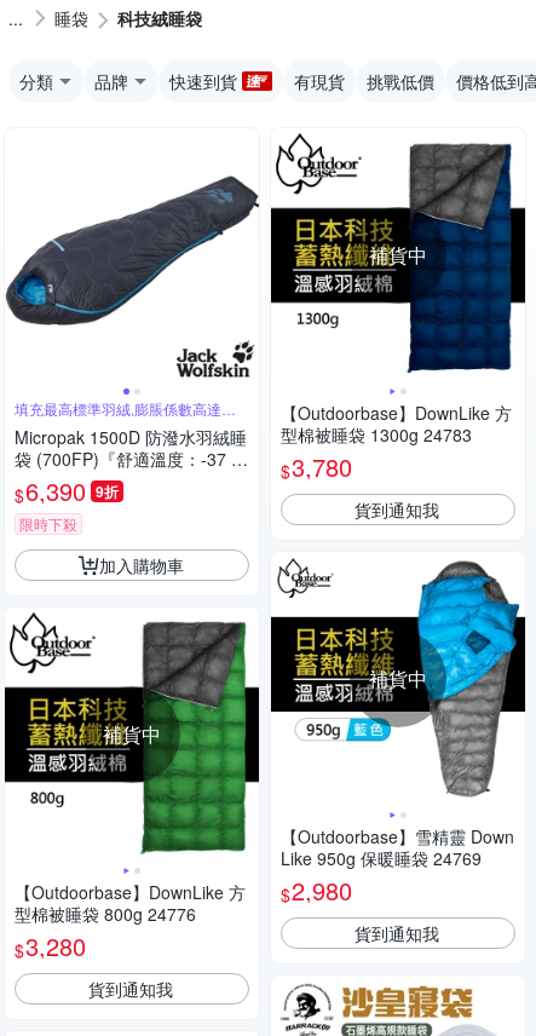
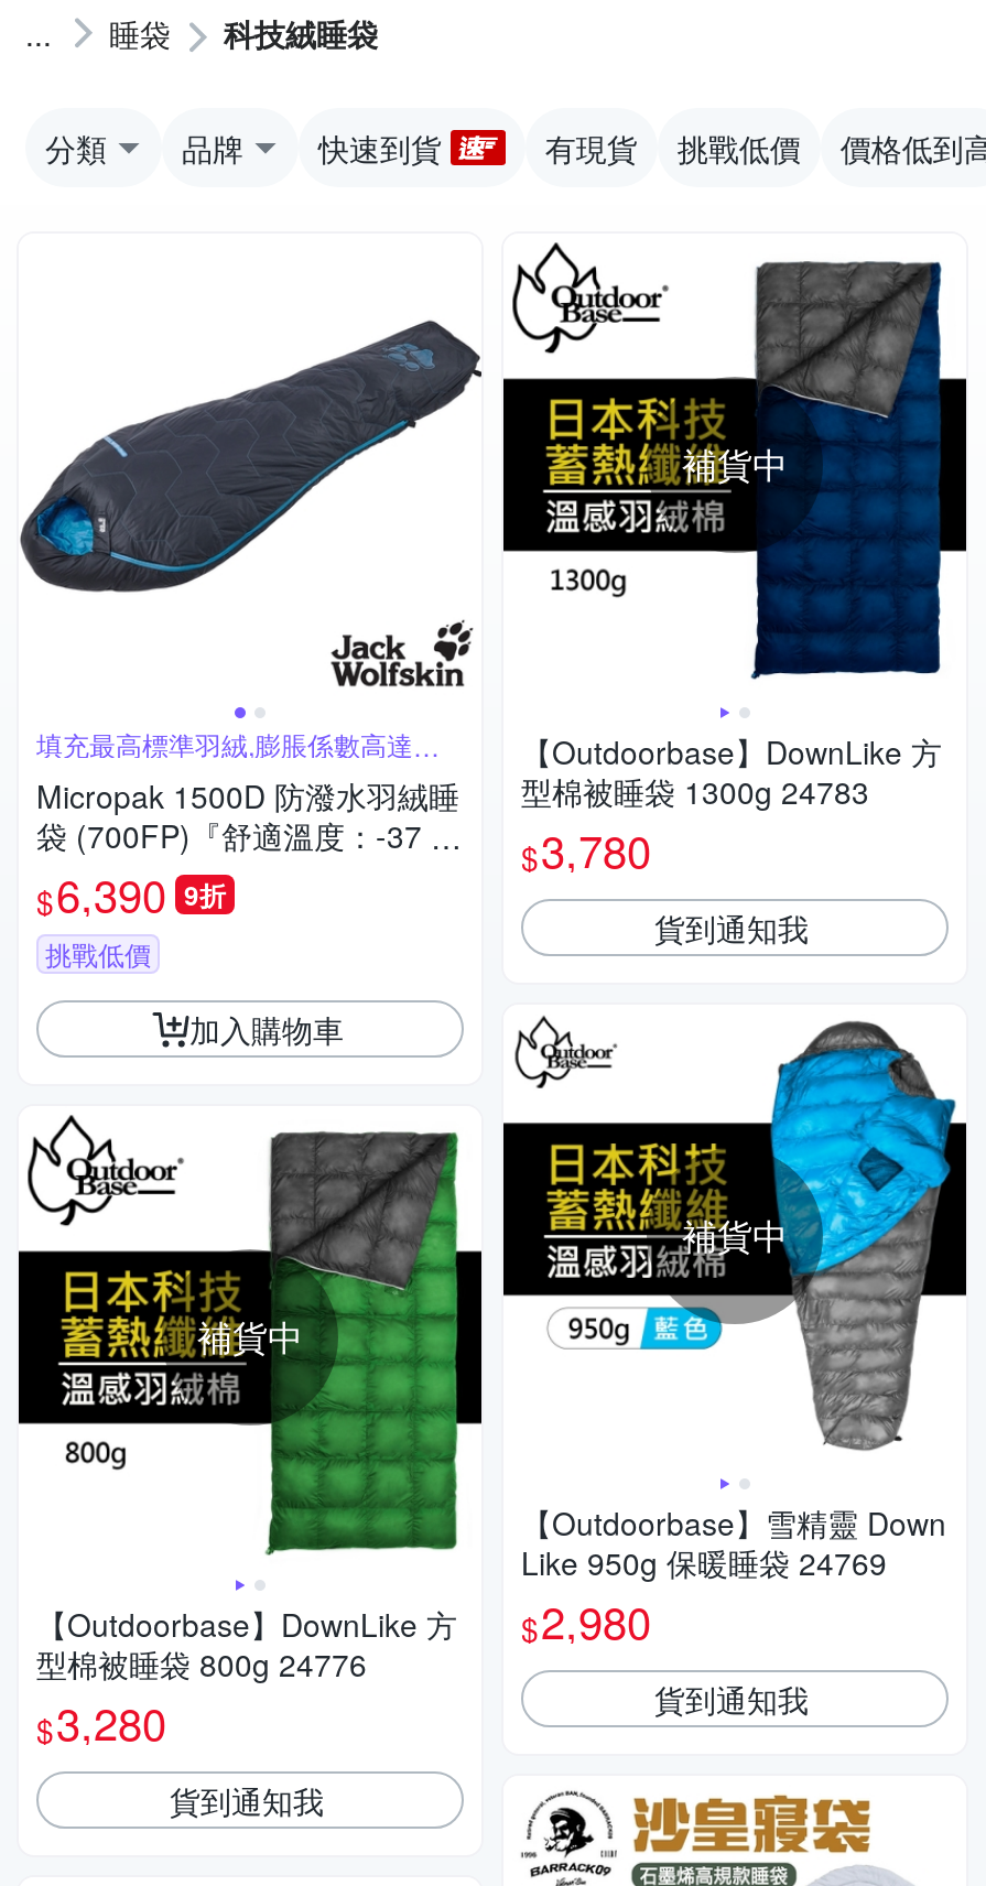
[19,514,77,534] 限時下殺 -> [45,935,151,972] 挑戰低價

